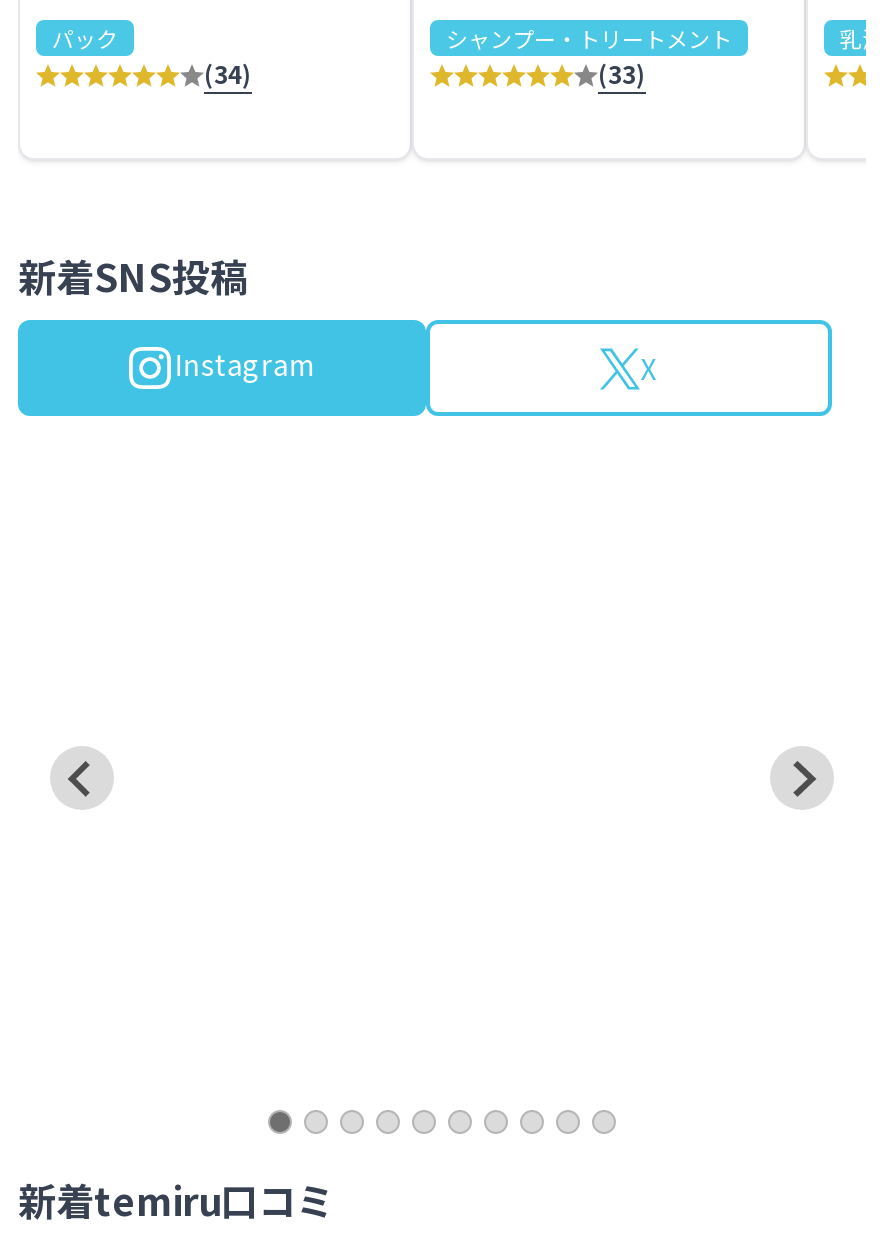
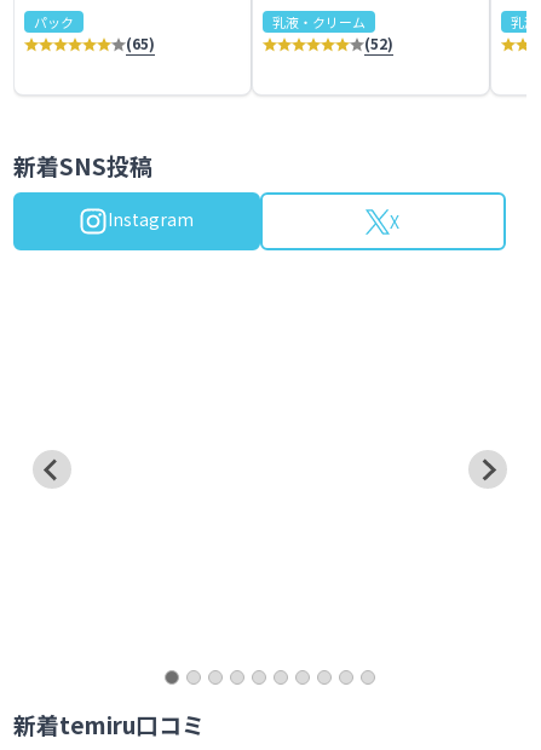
[446,23,732,91] シャンプー・トリートメント | (33) -> [272,13,393,54] 乳液・クリーム | (52)
[204,57,252,91] (34) -> [126,33,155,54] (65)

